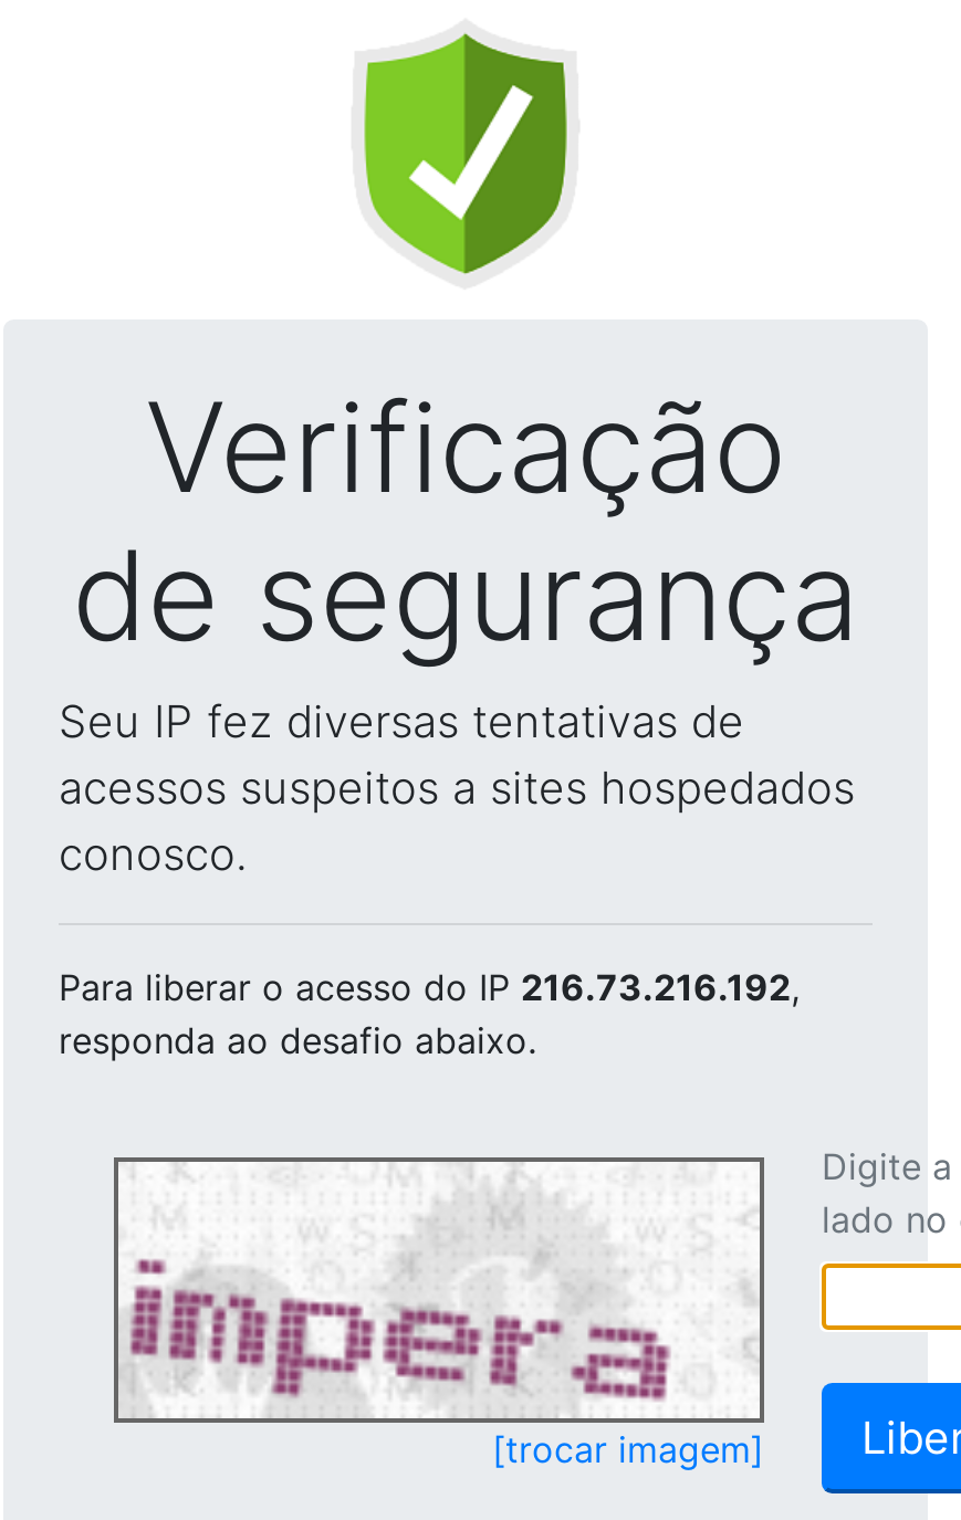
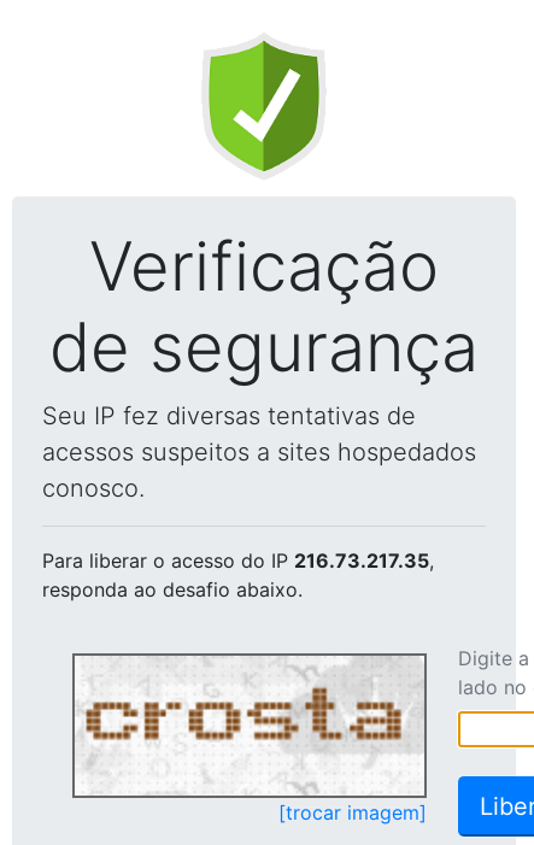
[59,965,800,1009] Para liberar o acesso do IP 216.73.216.192, -> [42,548,434,573] Para liberar o acesso do IP 216.73.217.35,
[125,1164,755,1409] [image] -> [77,658,421,790] [image]

